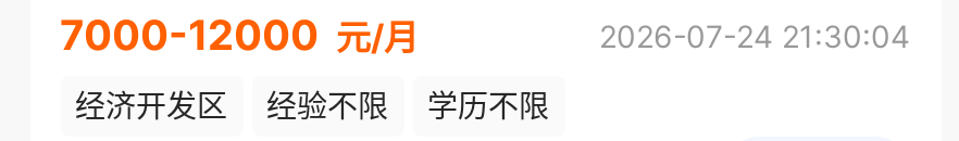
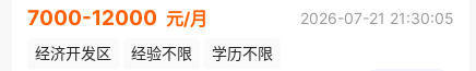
[599,17,910,54] 2026-07-24 21:30:04 -> [300,9,454,27] 2026-07-21 21:30:05

